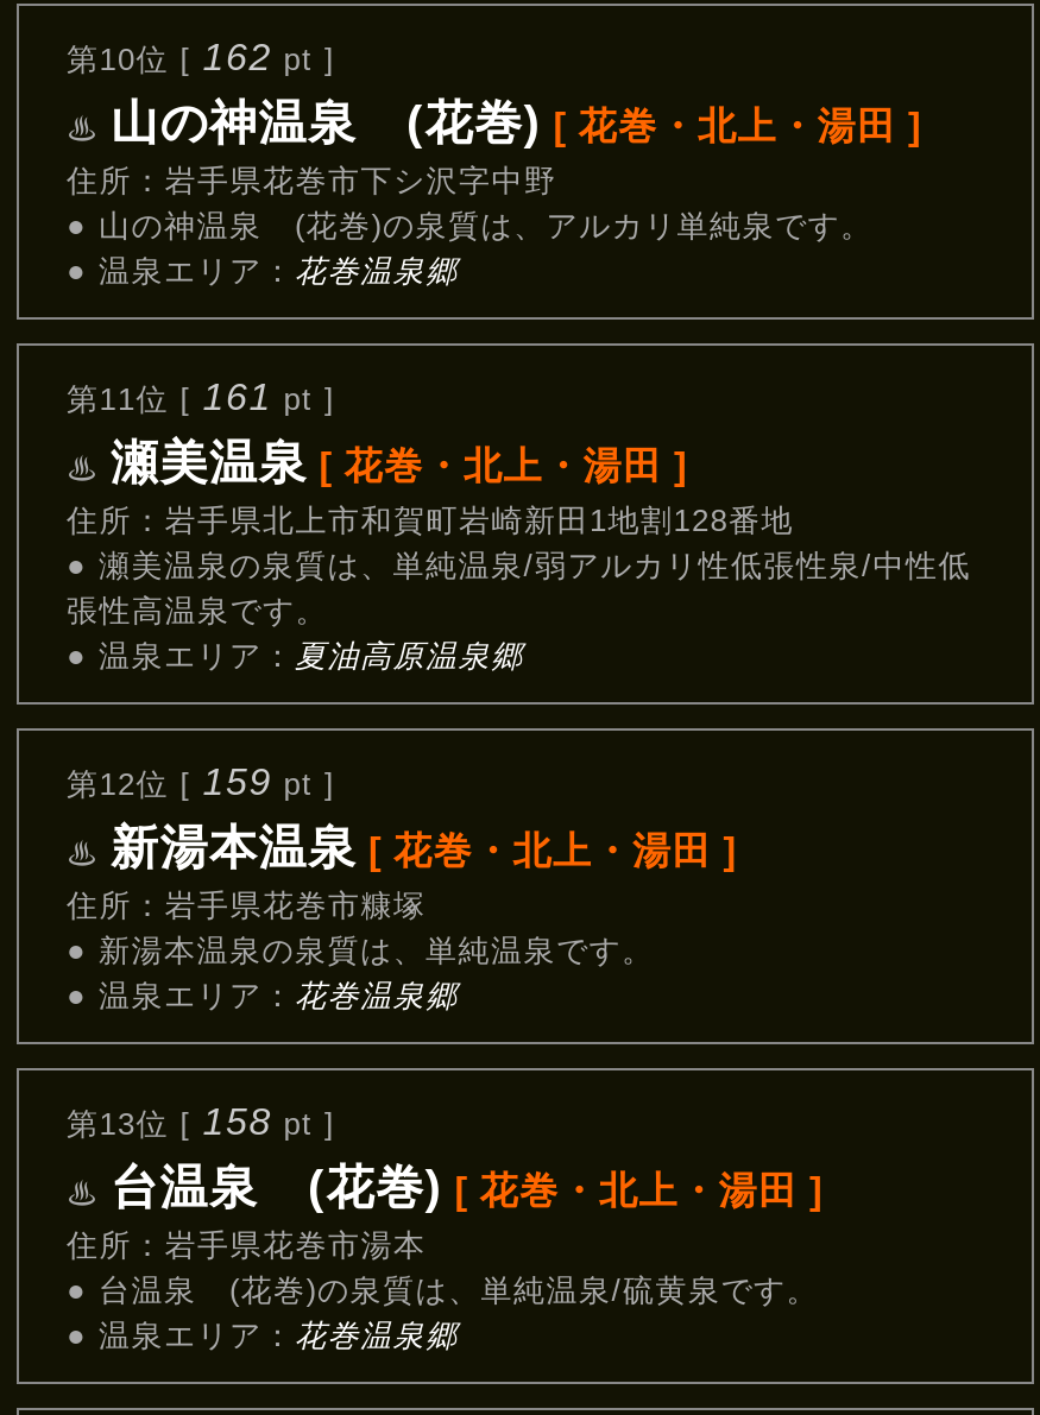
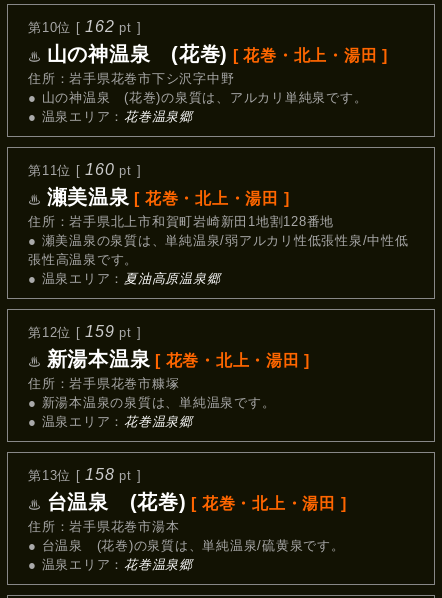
[67,377,336,417] 第11位 [161 pt ] -> [28,161,141,178] 第11位 [160 pt ]

